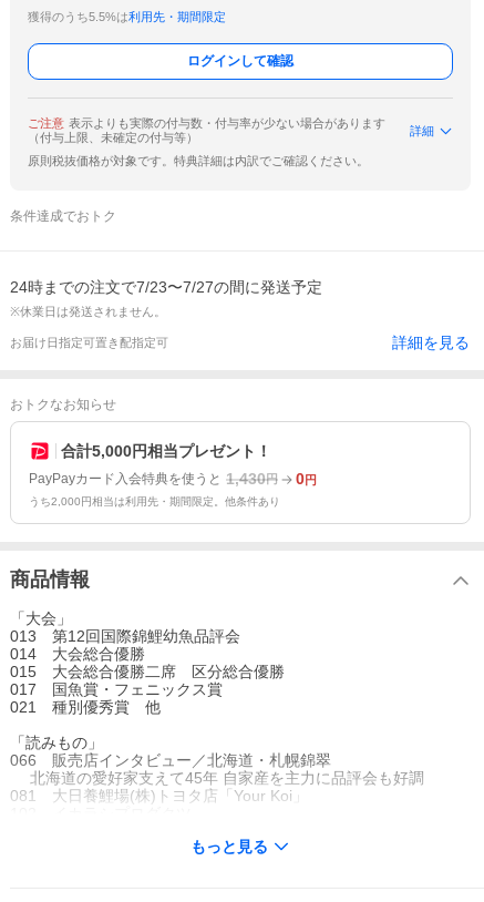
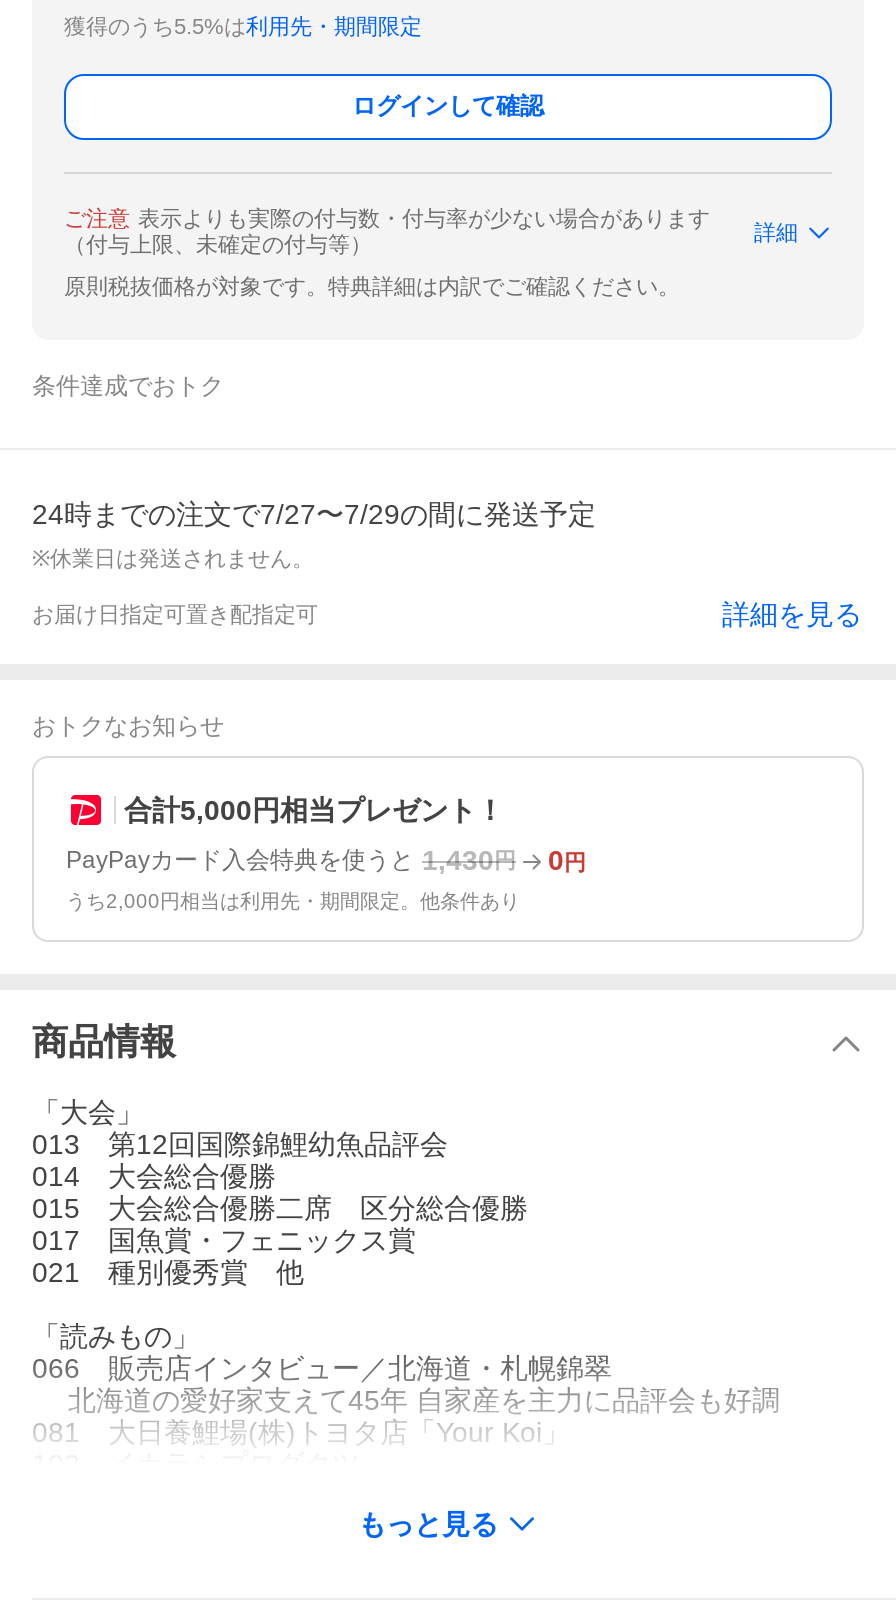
[10,278,322,296] 24時までの注文で7/23〜7/27の間に発送予定 -> [32,498,596,530] 24時までの注文で7/27〜7/29の間に発送予定

